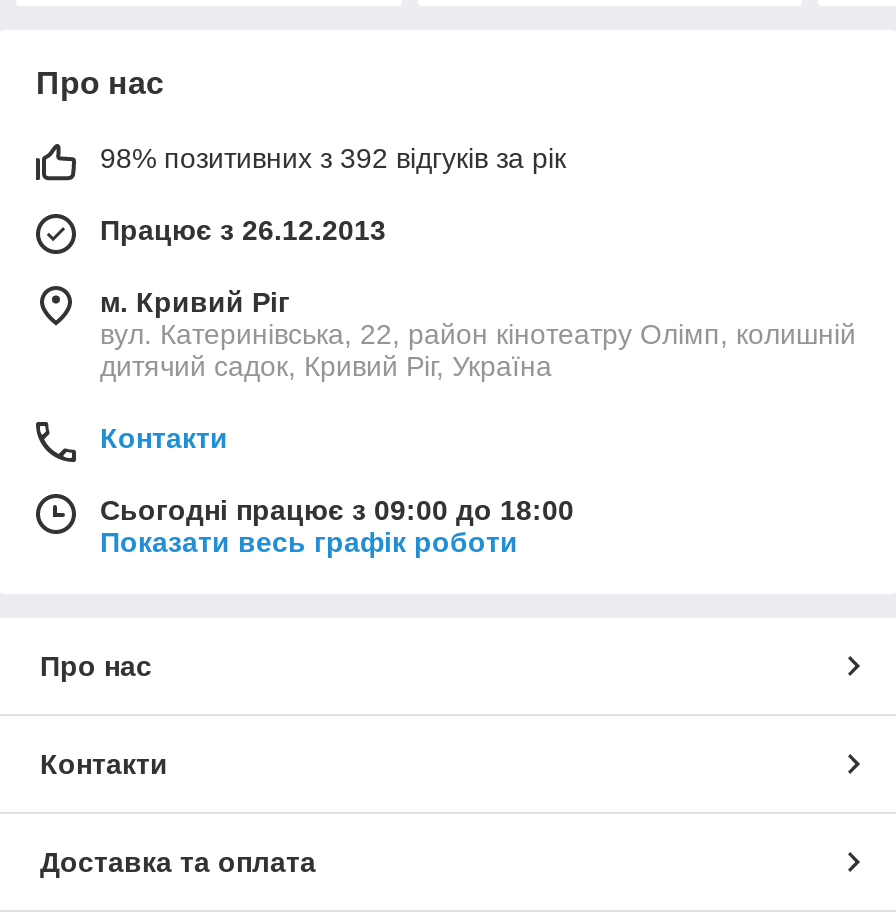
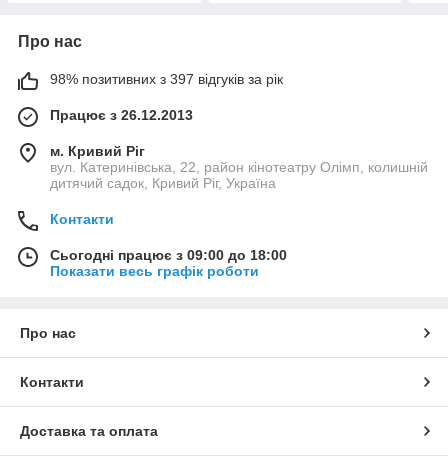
[100,141,566,173] 98% позитивних з 392 відгуків за рік -> [50,71,283,87] 98% позитивних з 397 відгуків за рік

